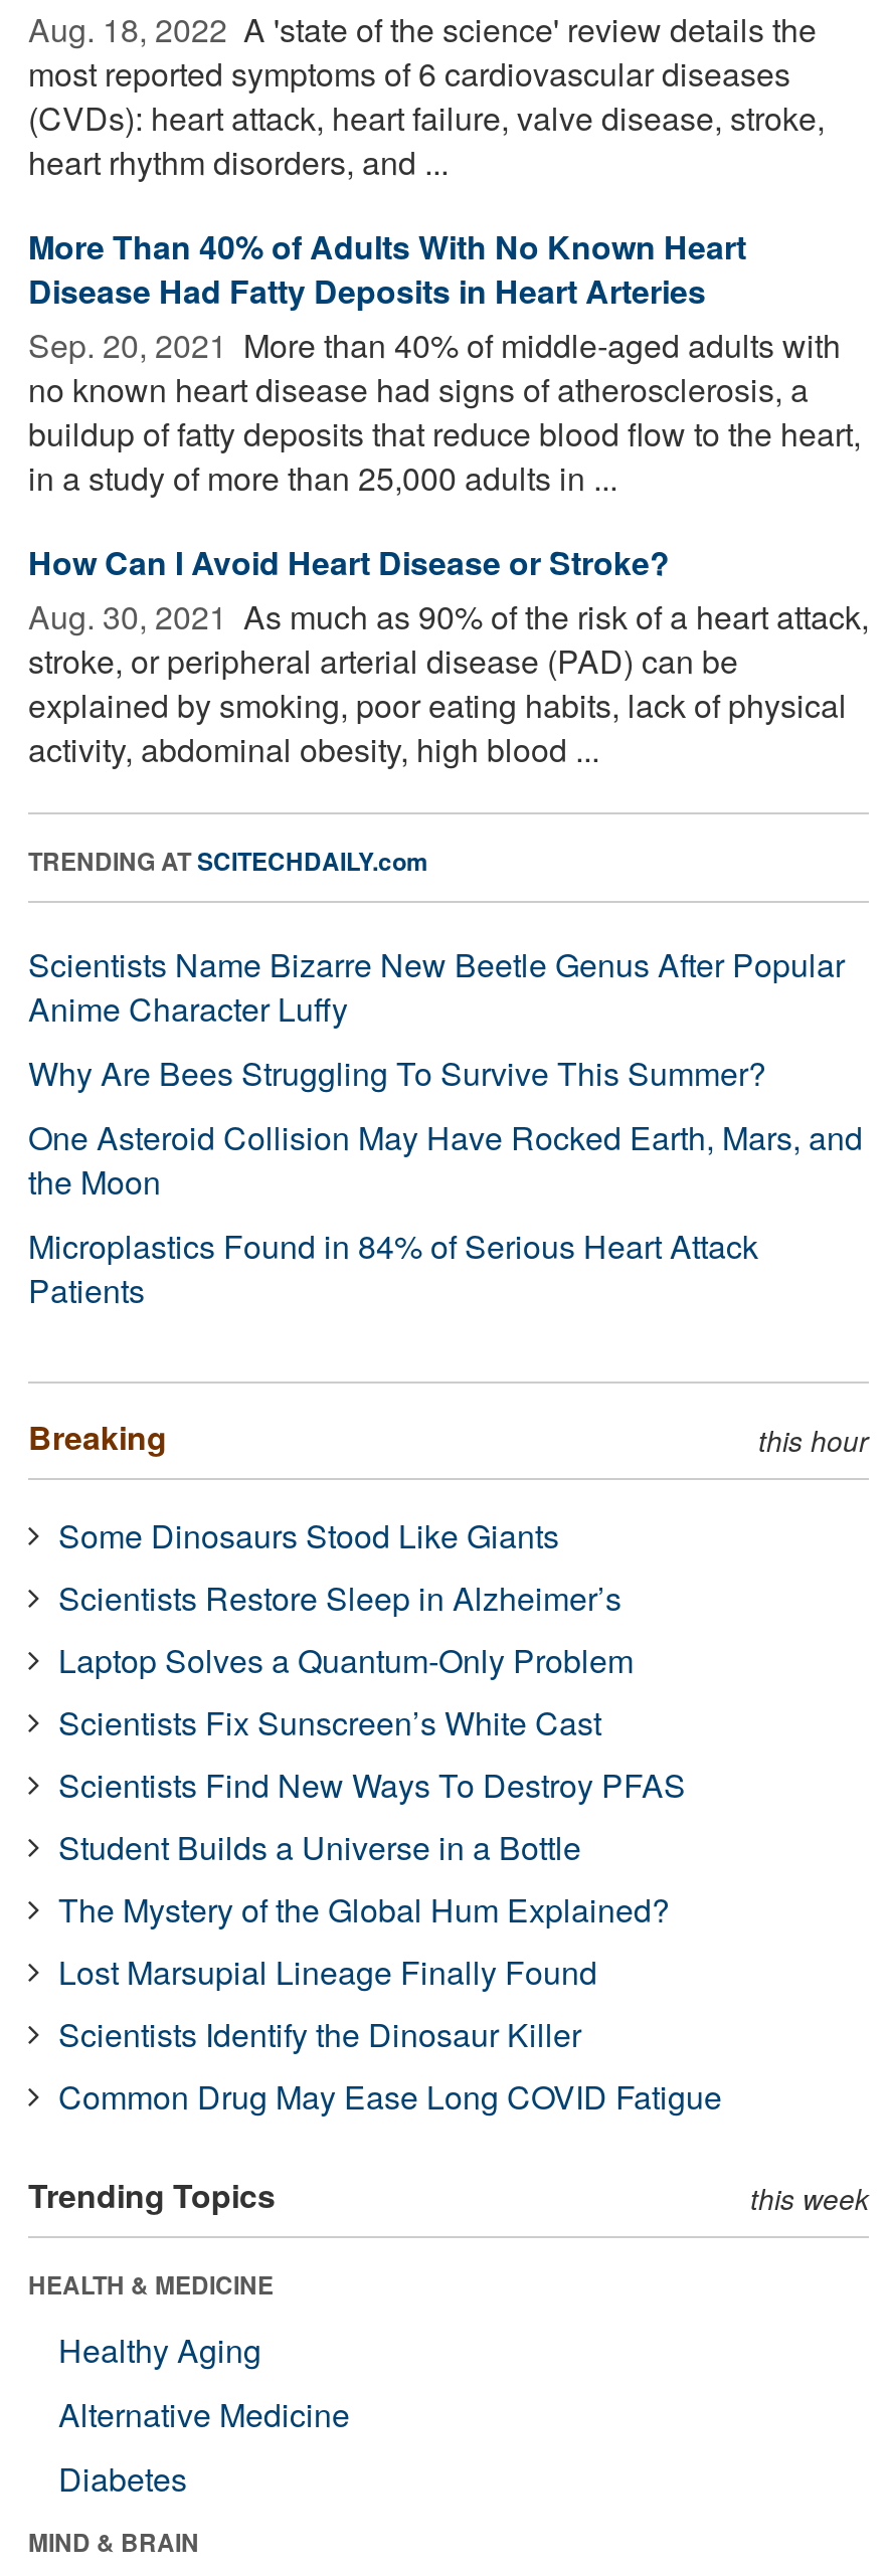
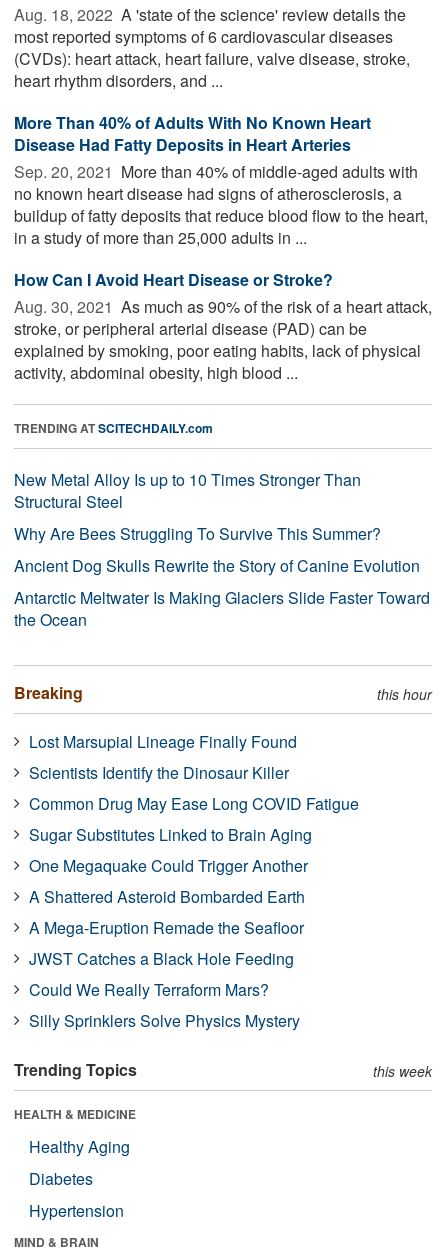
[28,941,845,1031] Scientists Name Bizarre New Beetle Genus After Popular | Anime Character Luffy -> [14,468,361,513] New Metal Alloy Is up to 10 Times Stronger Than | Structural Steel
[28,1114,863,1313] One Asteroid Collision May Have Rocked Earth, Mars, and | the Moon | Microplastics Found in 84% of Serious Heart Attack | Patients -> [14,554,430,631] Ancient Dog Skulls Rewrite the Story of Canine Evolution | Antarctic Meltwater Is Making Glaciers Slide Faster Toward | the Ocean
[58,1512,686,1932] Some Dinosaurs Stood Like Giants | Scientists Restore Sleep in Alzheimer’s | Laptop Solves a Quantum-Only Problem | Scientists Fix Sunscreen’s White Cast | Scientists Find New Ways To Destroy PFAS | Student Builds a Universe in a Bottle | The Mystery of the Global Hum Explained? -> none
moved [58,1948,722,2119] -> [29,730,359,815]: Lost Marsupial Lineage Finally Found | Scientists Identify the Dinosaur Killer | Common Drug May Ease Long COVID Fatigue
none -> [29,823,312,1032] Sugar Substitutes Linked to Brain Aging | One Megaquake Could Trigger Another | A Shattered Asteroid Bombarded Earth | A Mega-Eruption Remade the Seafloor | JWST Catches a Black Hole Feeding | Could We Really Terraform Mars? | Silly Sprinklers Solve Physics Mystery
[58,2391,350,2437] Alternative Medicine -> none
moved [58,2455,187,2501] -> [29,1167,93,1190]: Diabetes
none -> [29,1199,124,1222] Hypertension

